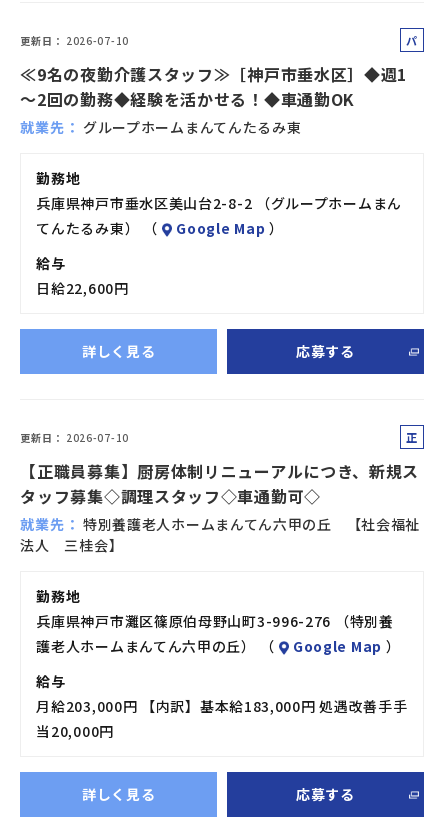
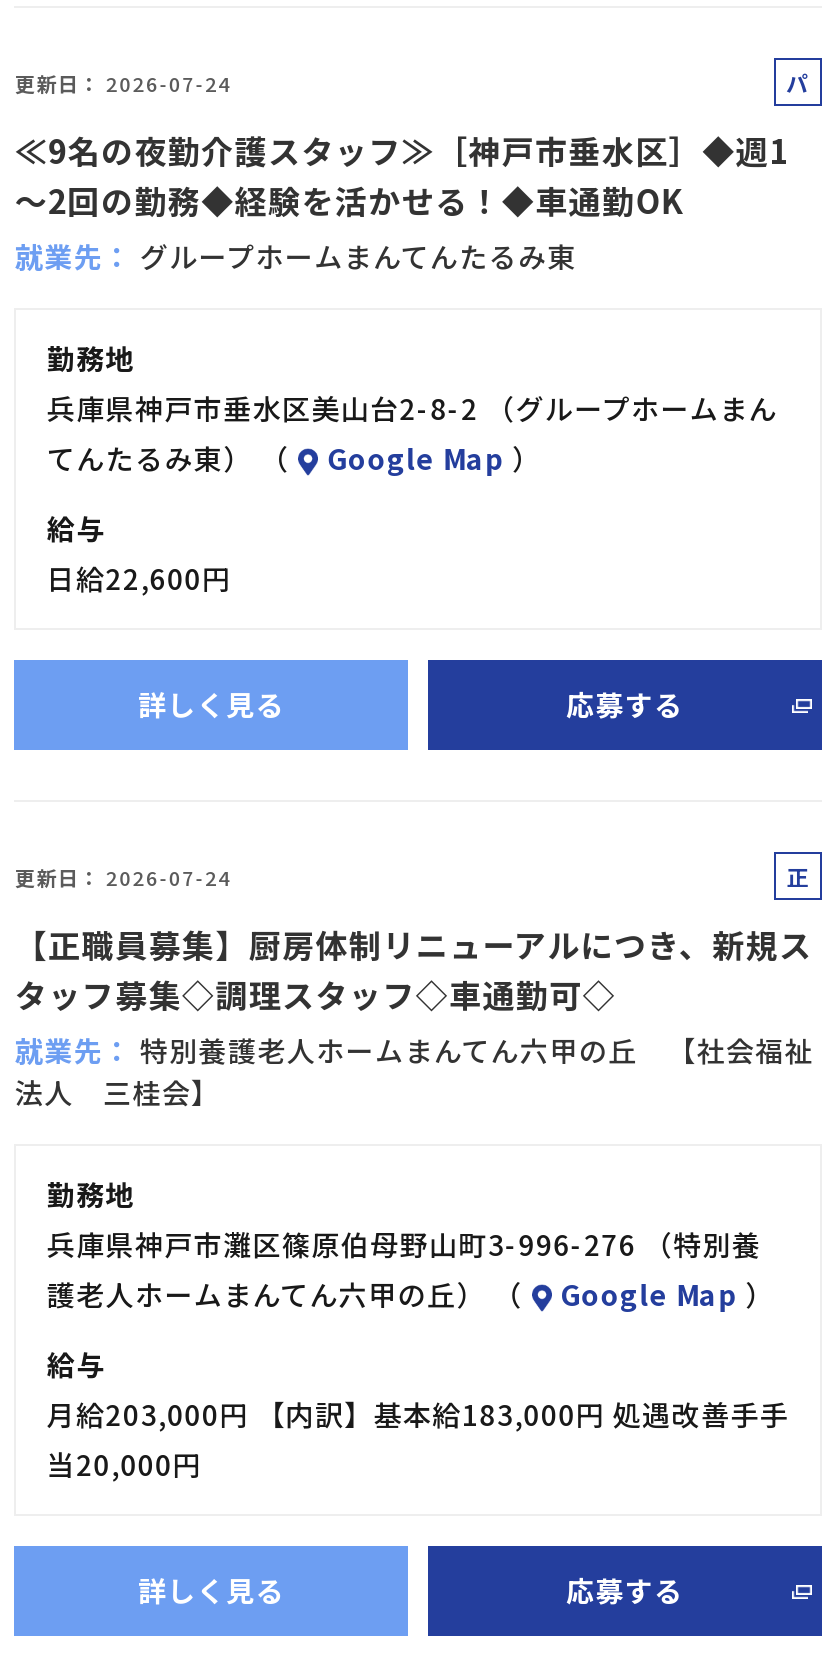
[20,33,129,48] 更新日 2026-07-10 -> [15,67,232,97] 更新日 2026-07-24
[20,430,129,445] 更新日 2026-07-10 -> [15,861,232,891] 更新日 2026-07-24

